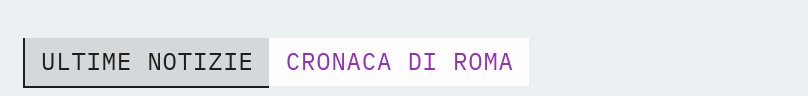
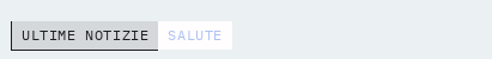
[286,46,514,76] CRONACA DI ROMA -> [168,27,223,44] SALUTE

